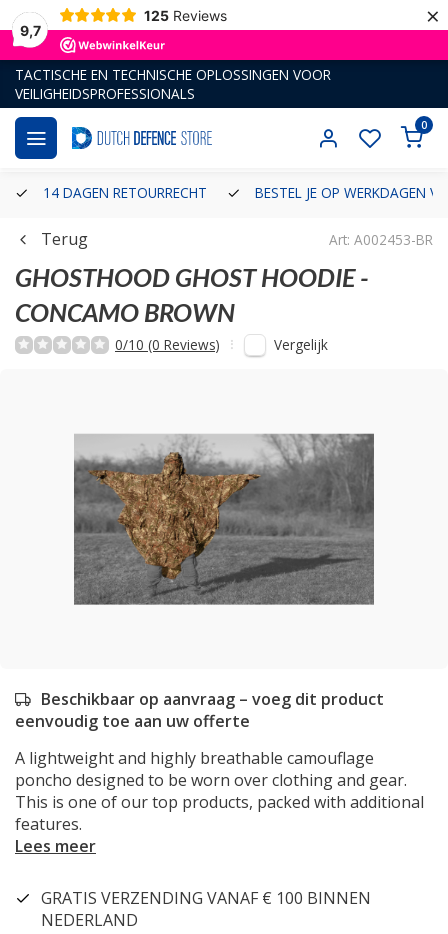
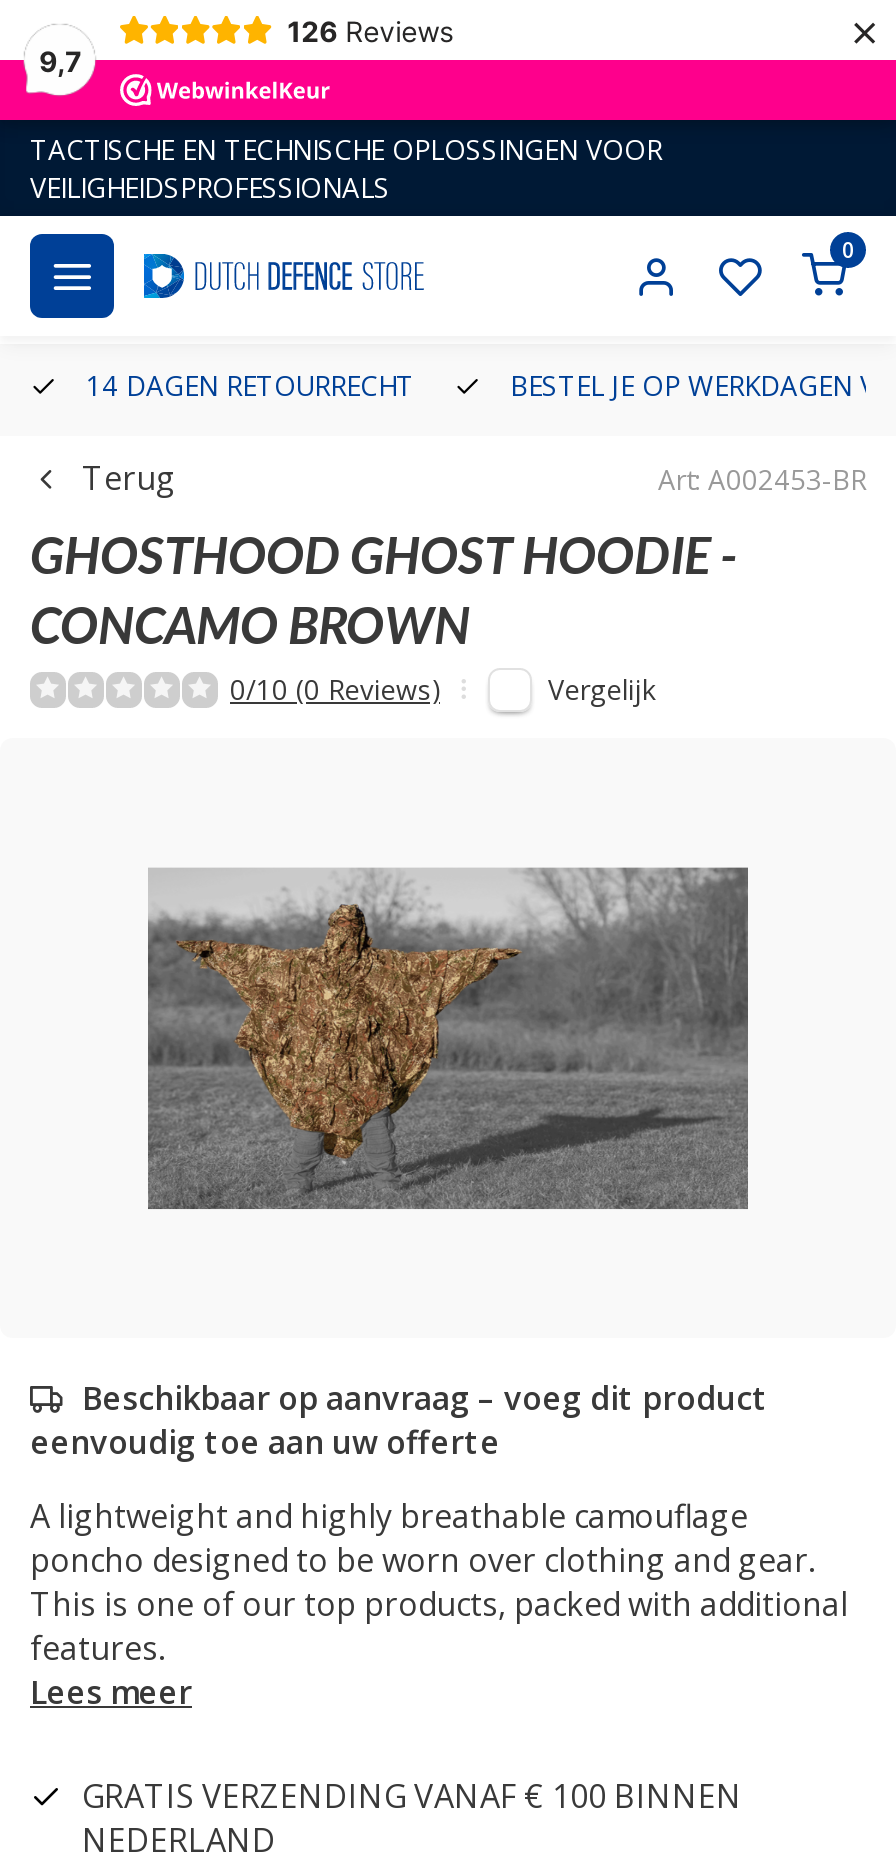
[144,6,227,23] 125 Reviews -> [287,13,453,47] 126 Reviews

